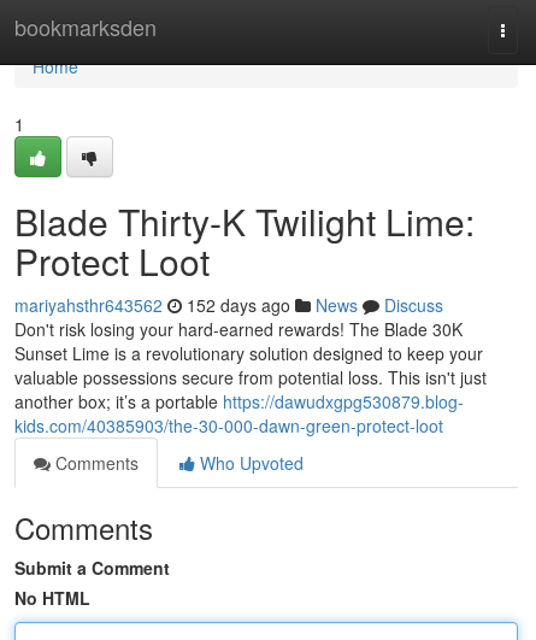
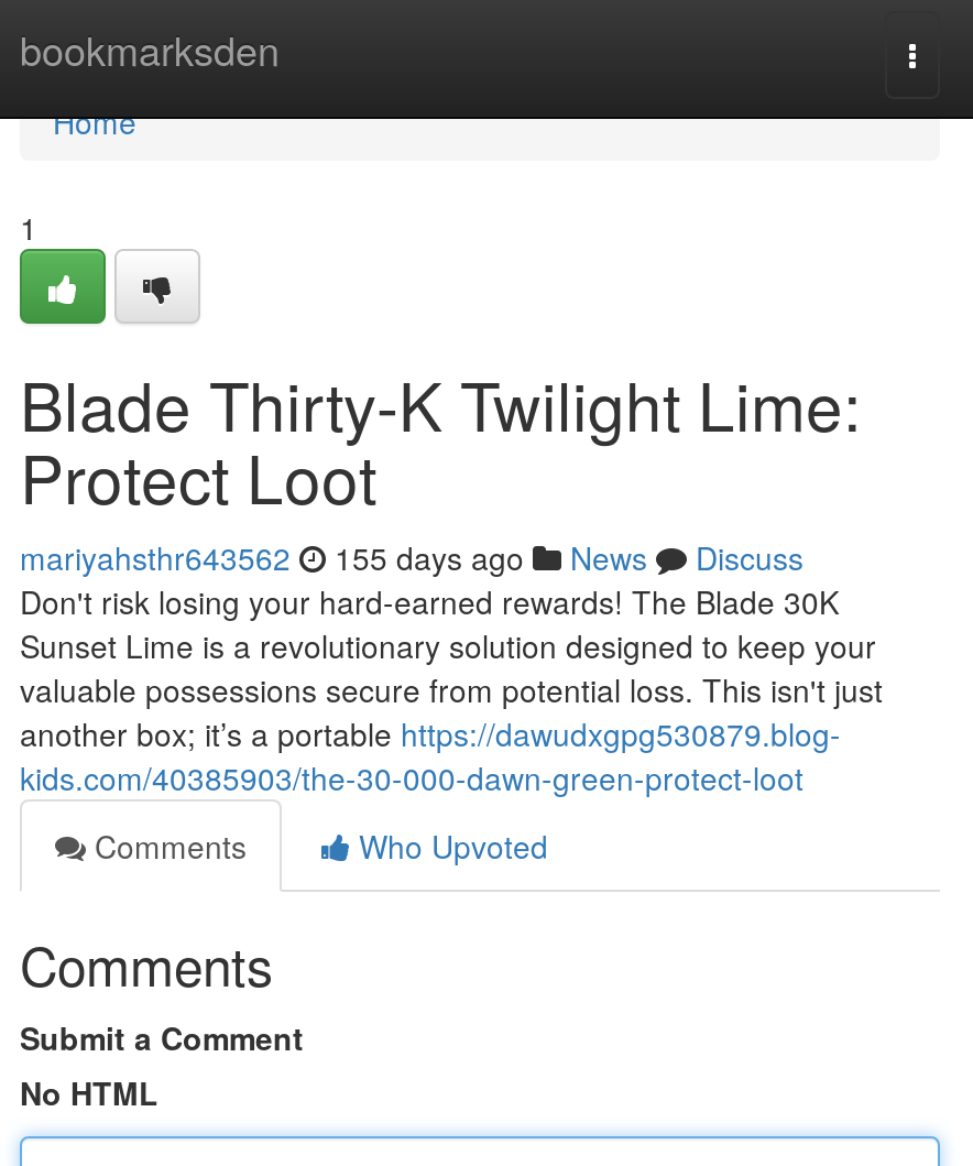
[14,293,443,317] mariyahsthr643562 152 days ago News Discuss -> [20,535,803,579] mariyahsthr643562 155 days ago News Discuss

